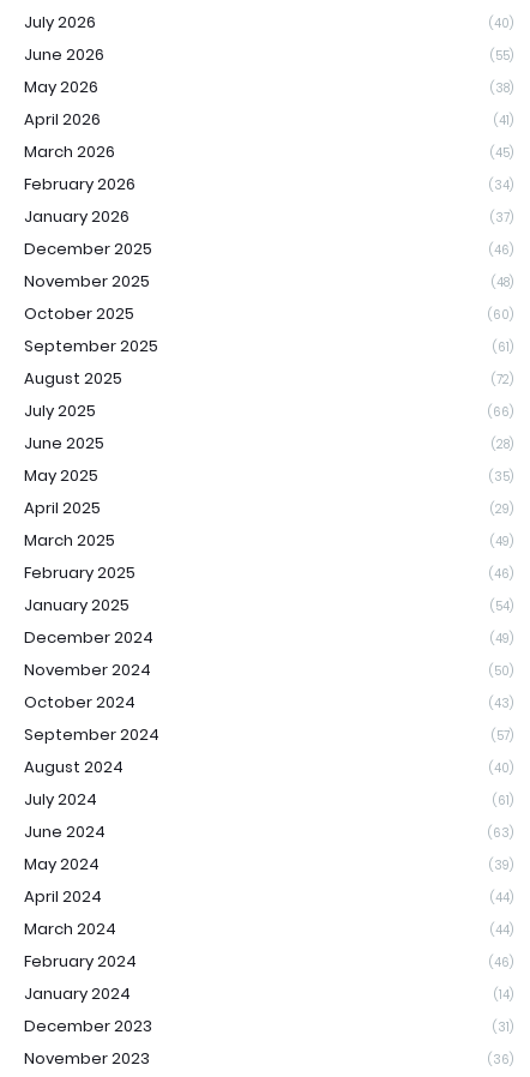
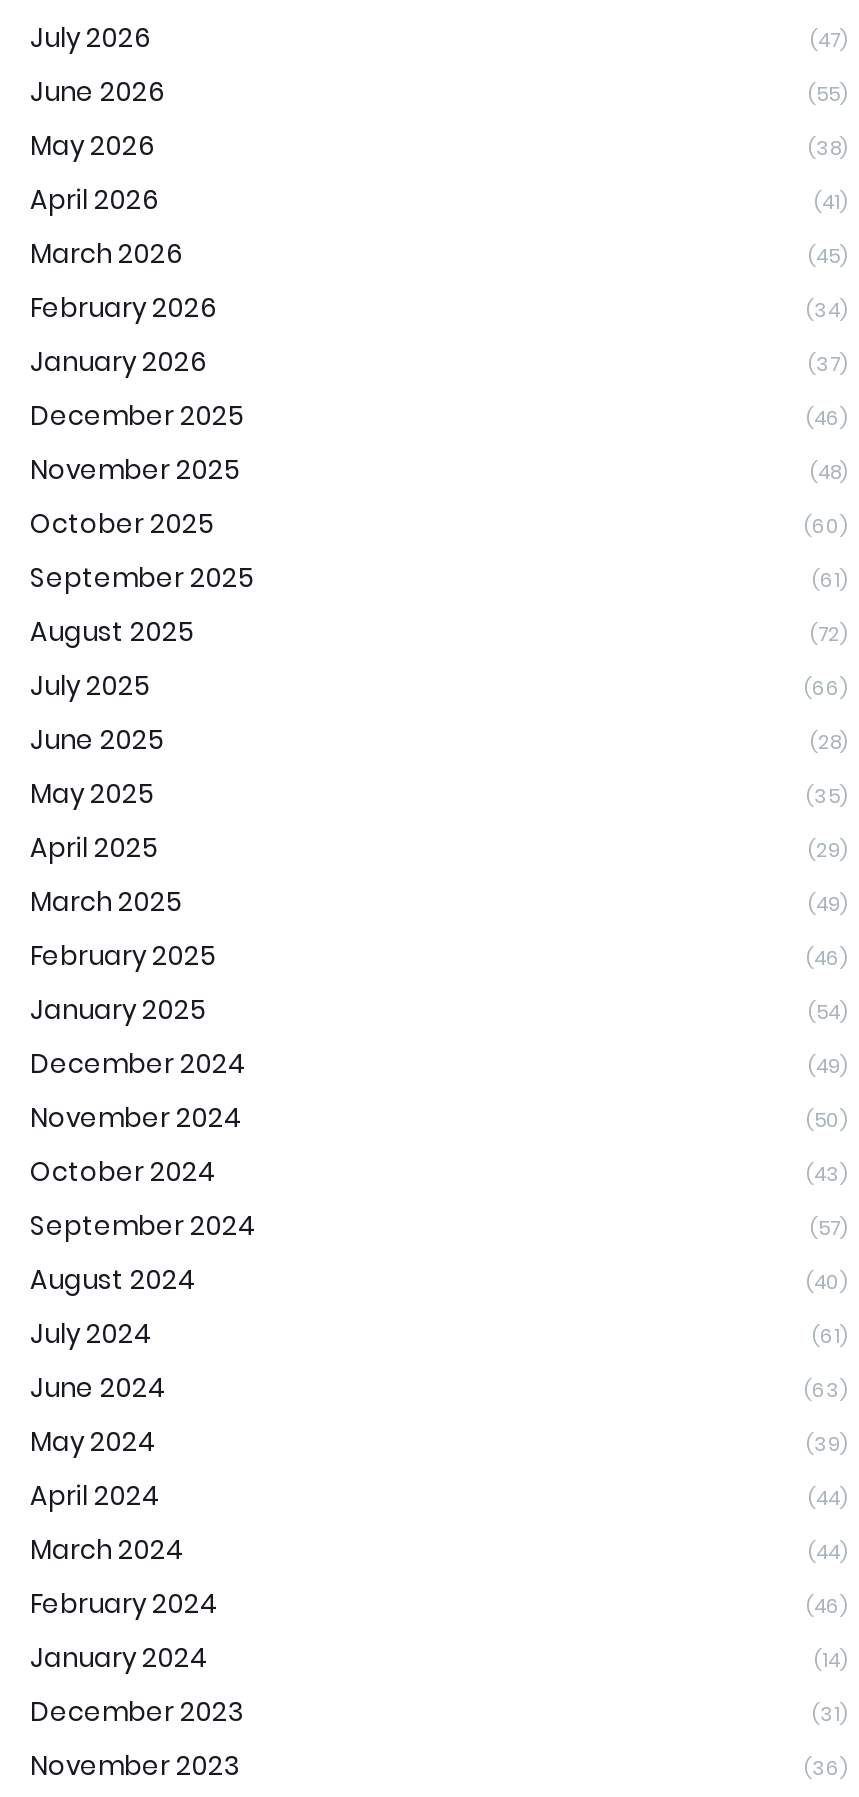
[489,15,513,33] (40) -> [810,26,846,56] (47)

